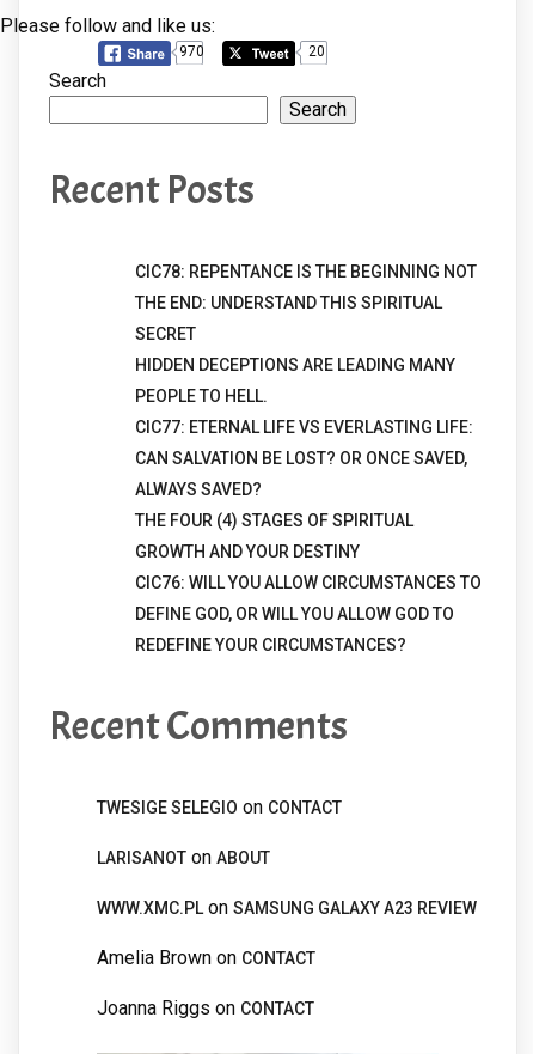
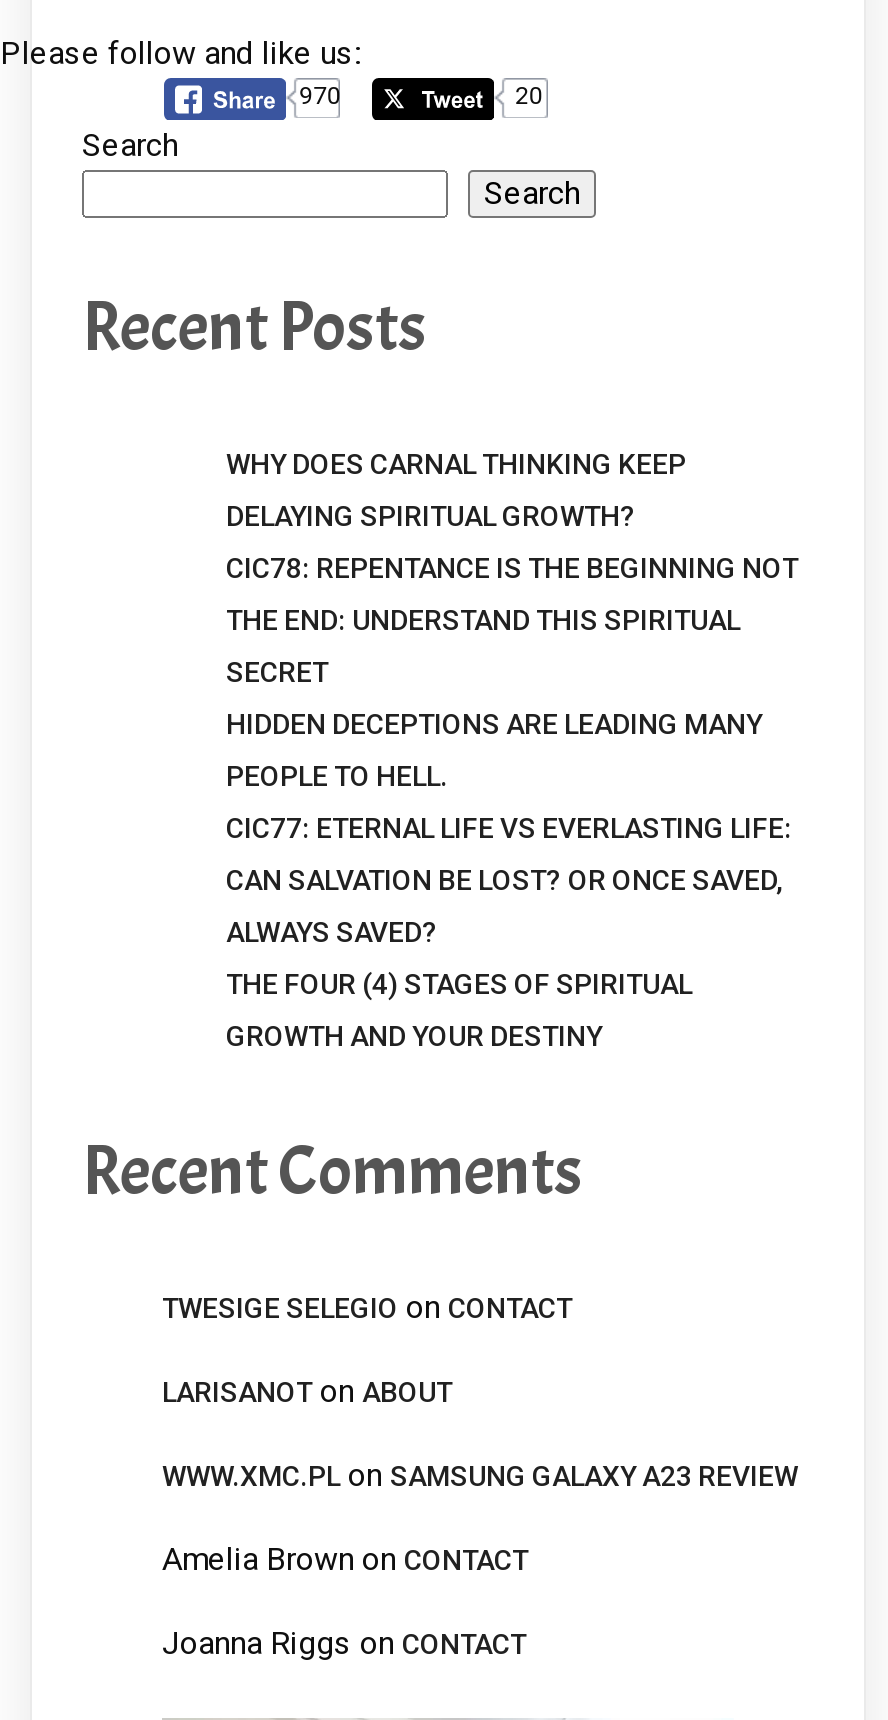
none -> [226,447,686,531] WHY DOES CARNAL THINKING KEEP | DELAYING SPIRITUAL GROWTH?
moved [135,262,477,561] -> [226,551,798,1051]: CIC78: REPENTANCE IS THE BEGINNING NOT | THE END: UNDERSTAND THIS SPIRITUAL | SECRET | ... | THE FOUR (4) STAGES OF SPIRITUAL | GROWTH AND YOUR DESTINY
[135,573,482,654] CIC76: WILL YOU ALLOW CIRCUMSTANCES TO | DEFINE GOD, OR WILL YOU ALLOW GOD TO | REDEFINE YOUR CIRCUMSTANCES? -> none

